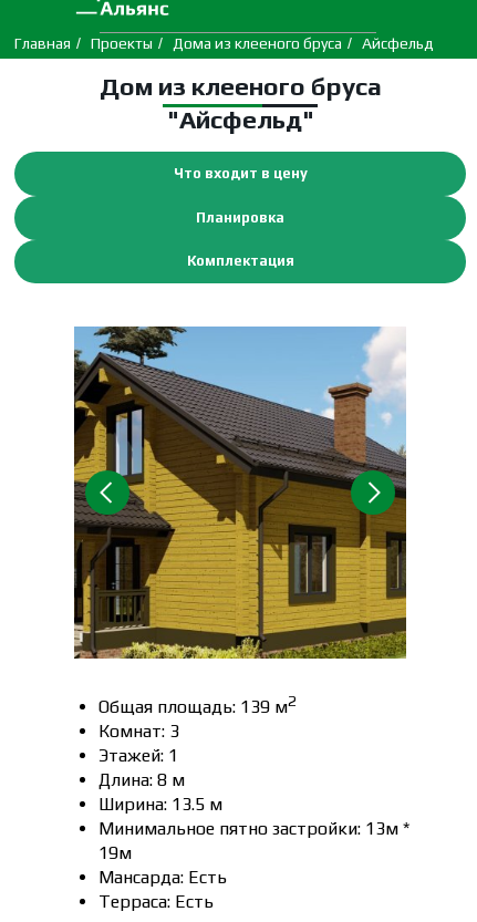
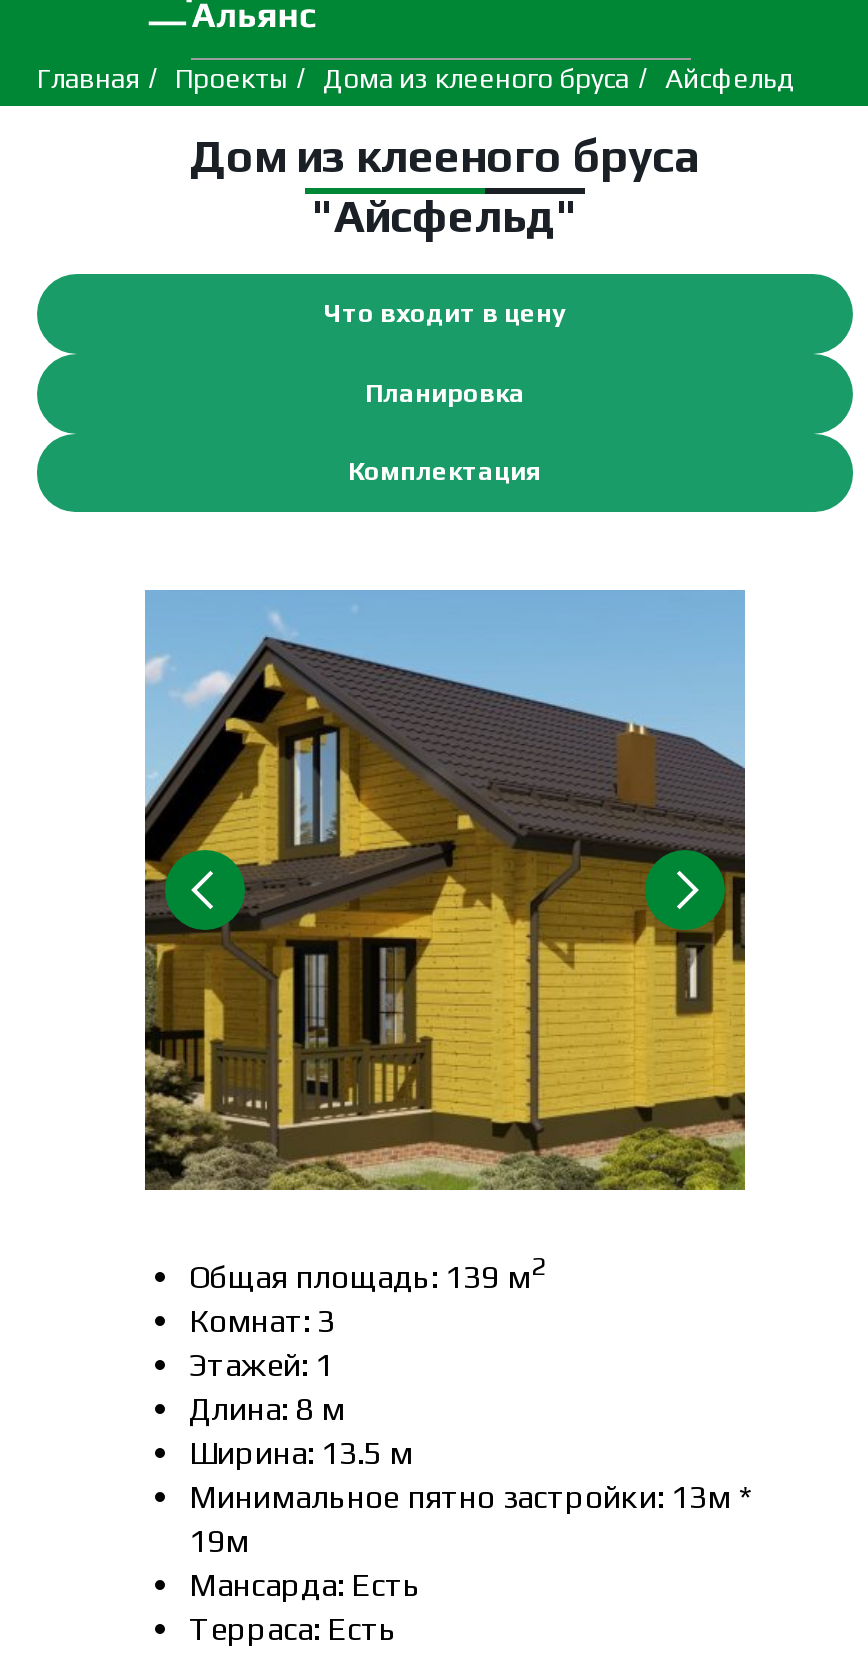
[73,325,407,660] [image] -> [143,588,747,1192] [image]

